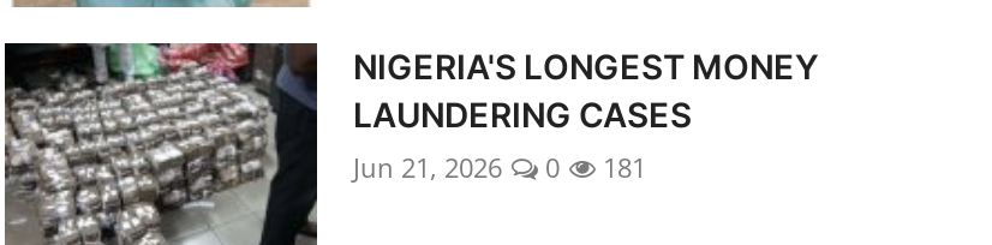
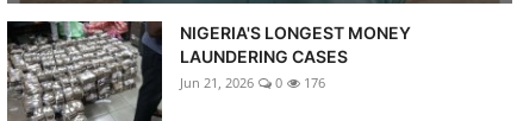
[353,148,646,184] Jun 21, 2026 0 181 -> [180,73,325,91] Jun 21, 2026 0 176

